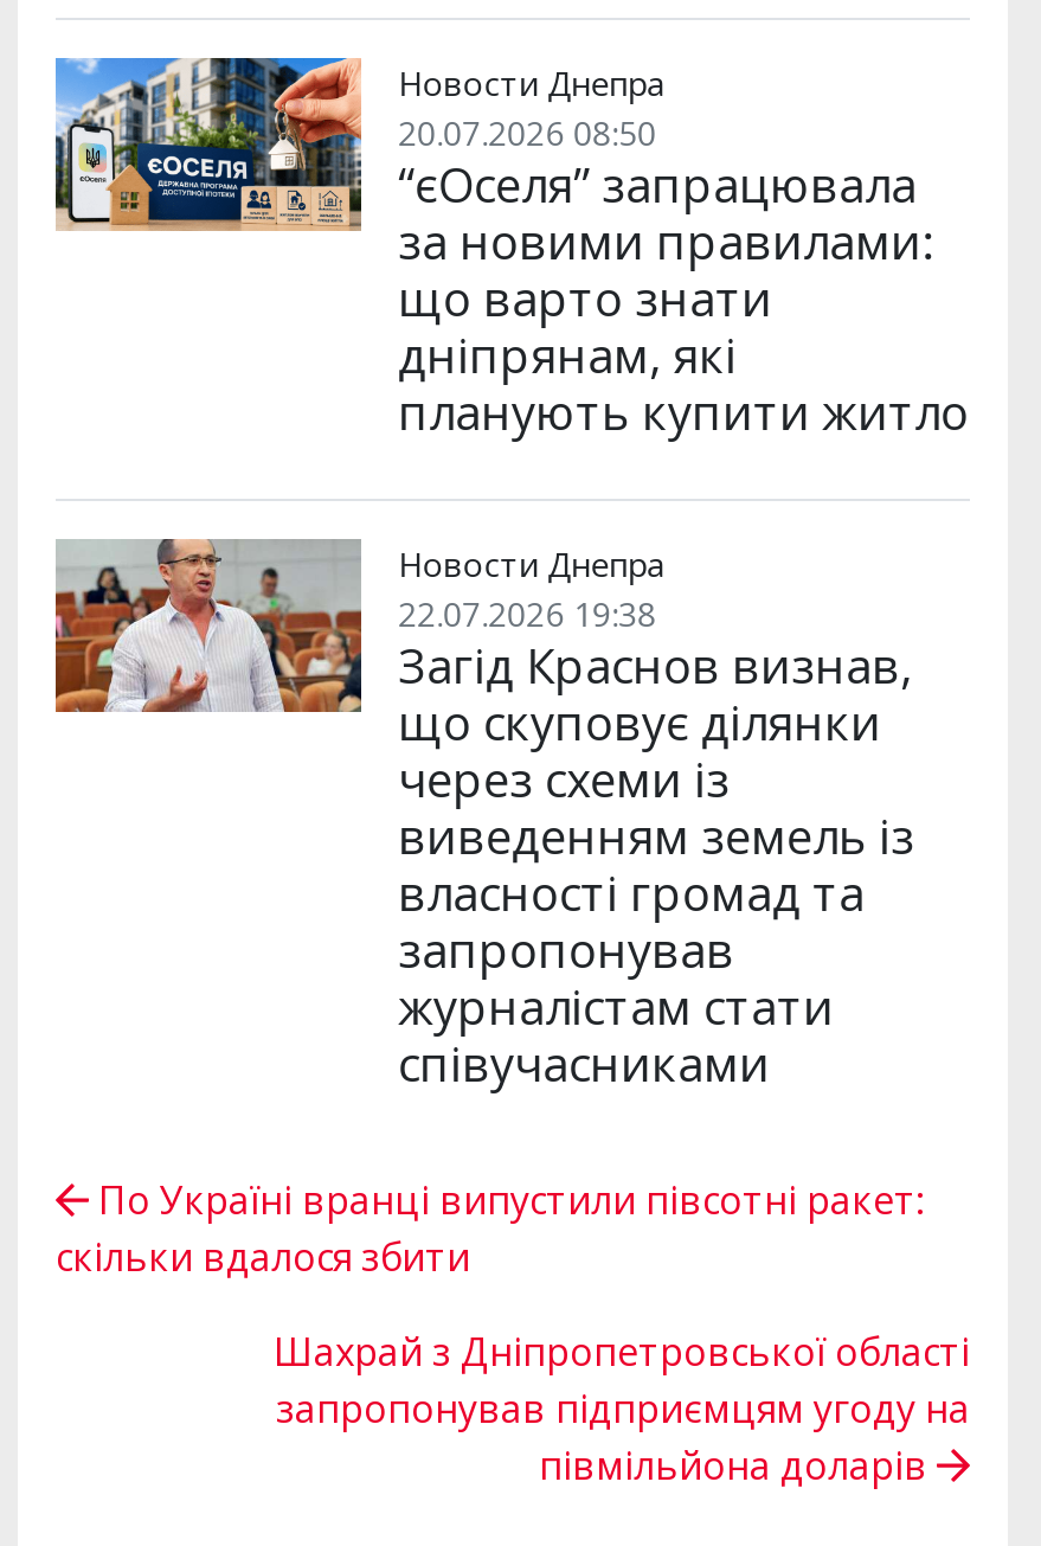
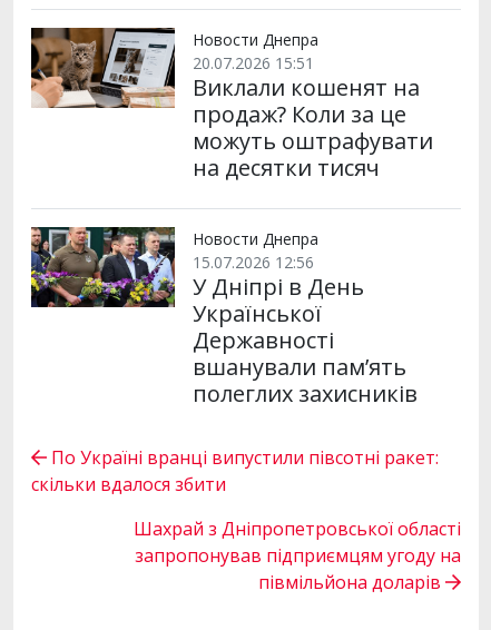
[53,54,969,444] [image] | 20.07.2026 08:50 | “єОселя” запрацювала | за новими правилами: | що варто знати | дніпрянам, які | планують купити житло -> [30,27,433,182] [image] | 20.07.2026 15:51 | Виклали кошенят на | продаж? Коли за це | можуть оштрафувати | на десятки тисяч
[53,538,915,1096] [image] | 22.07.2026 19:38 | Загід Краснов визнав, | що скуповує ділянки | через схеми із | виведенням земель із | власності громад та | запропонував | журналістам стати | співучасниками -> [30,226,417,408] [image] | 15.07.2026 12:56 | У Дніпрі в День | Української | Державності | вшанували пам’ять | полеглих захисників

